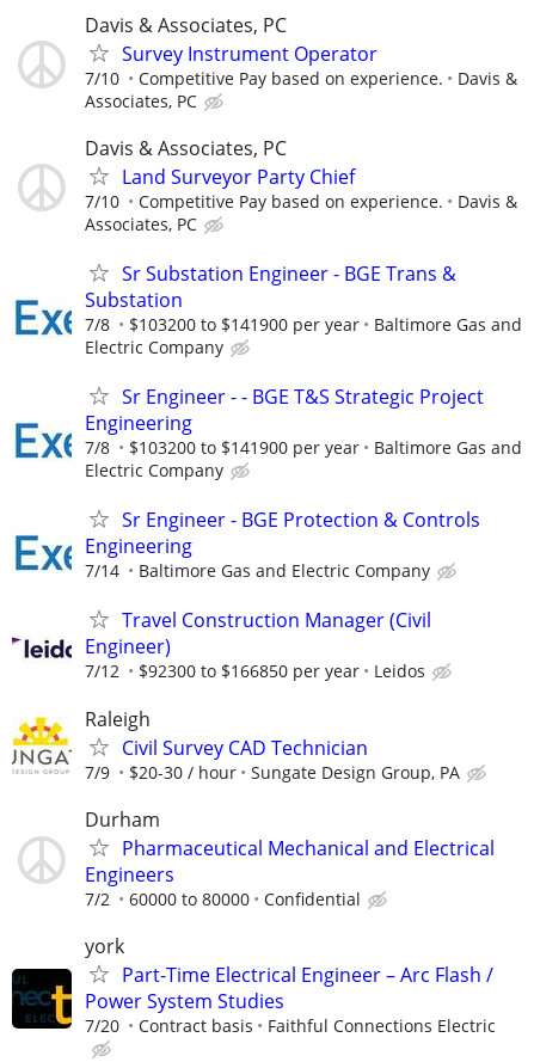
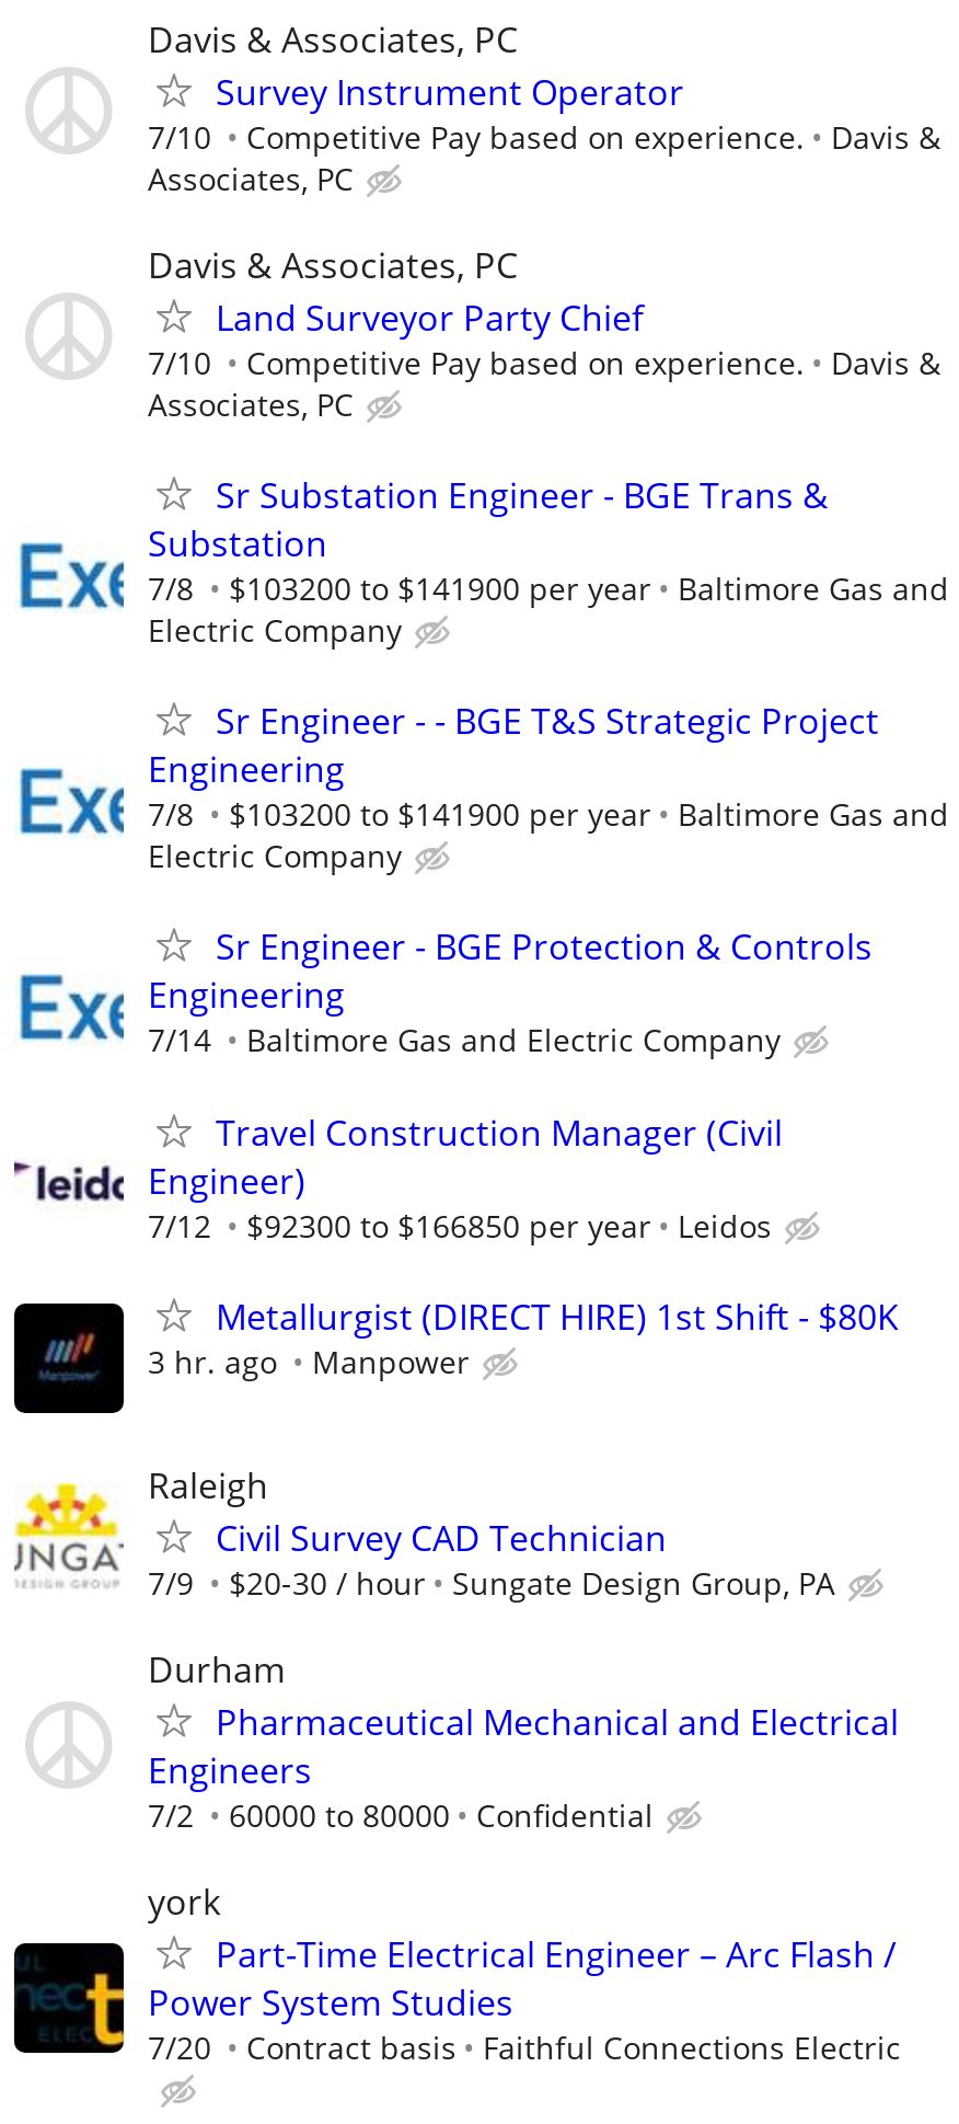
none -> [12,1292,899,1415] [image] | Metallurgist (DIRECT HIRE) 1st Shift - $80K | 3 hr. ago | Manpower

